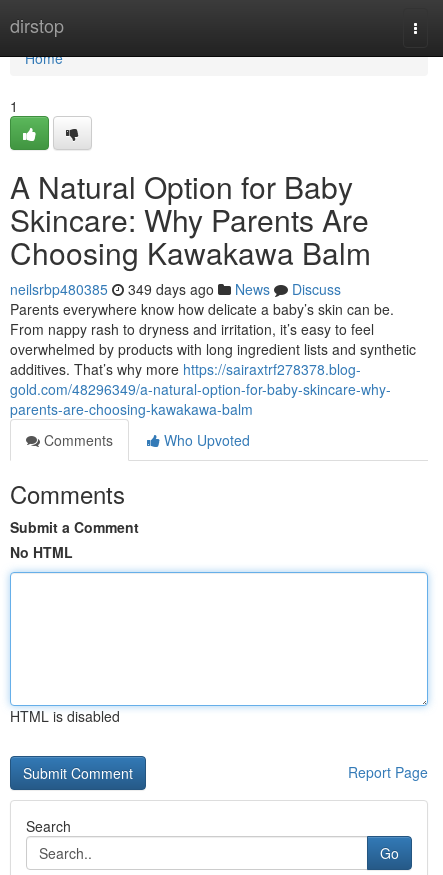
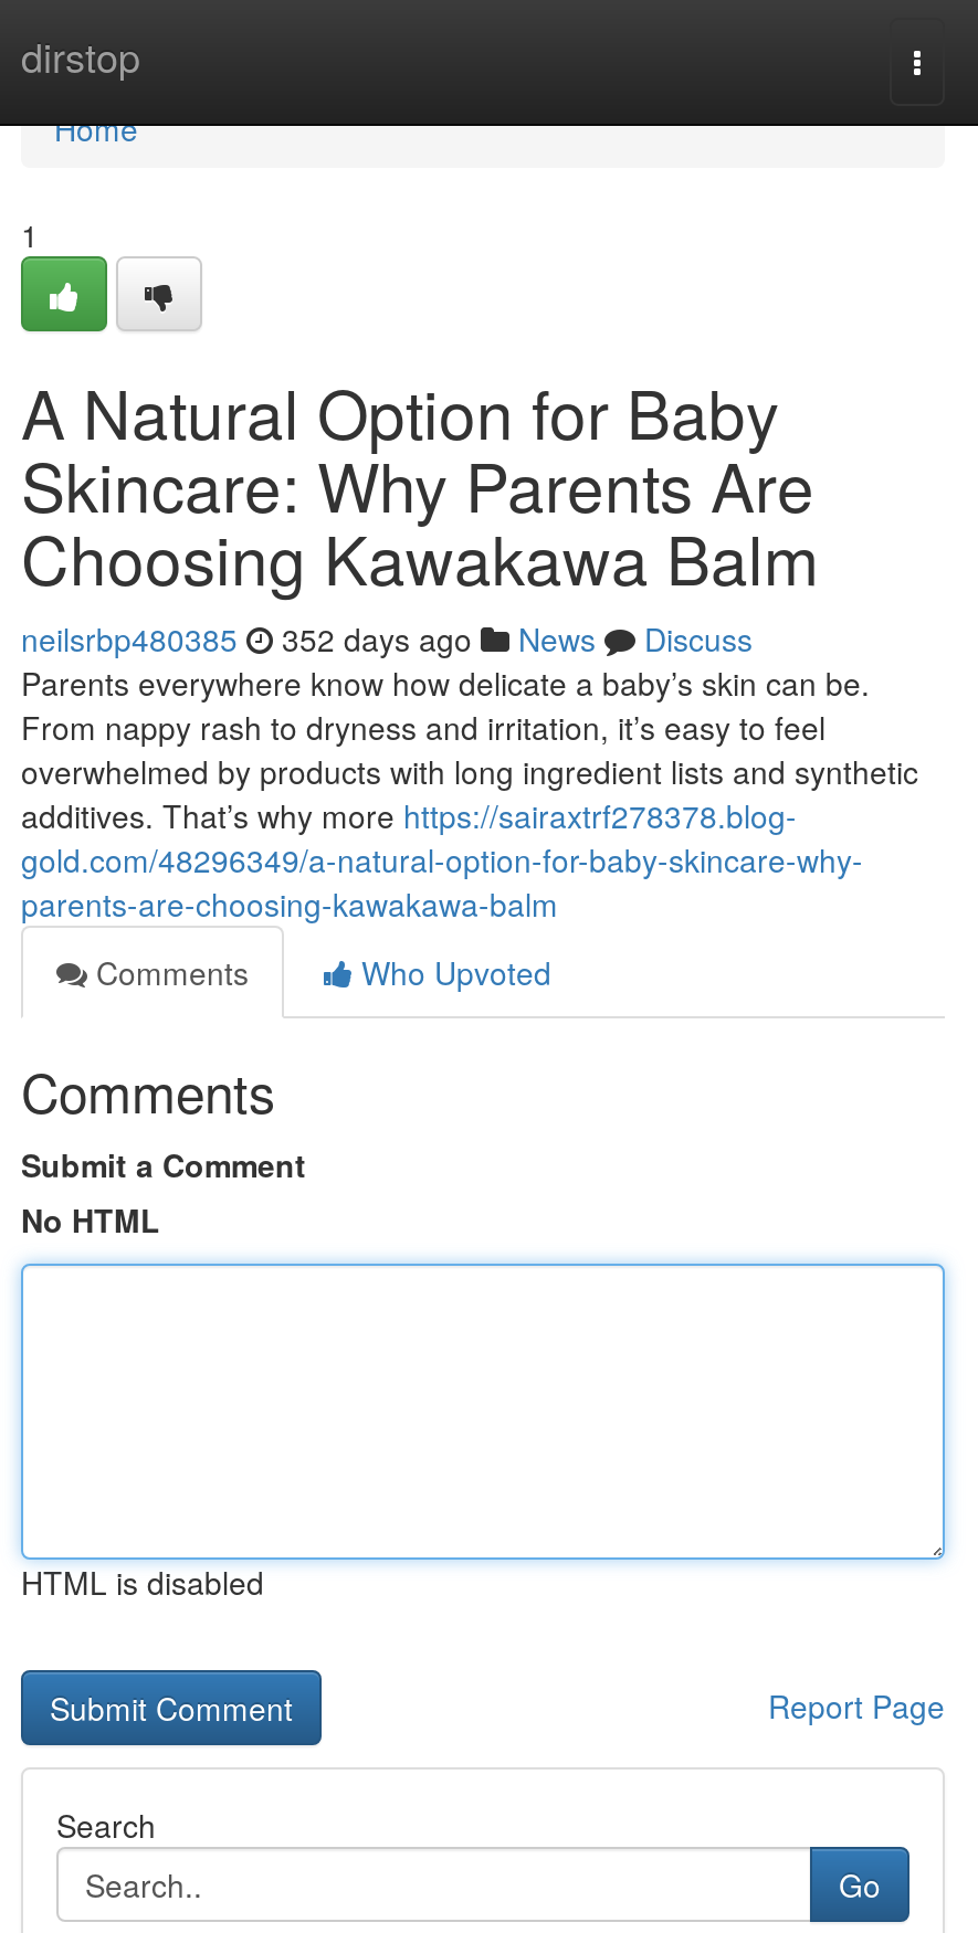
[10,279,341,299] neilsrbp480385 349 days ago News Discuss -> [21,616,753,661] neilsrbp480385 352 days ago News Discuss

